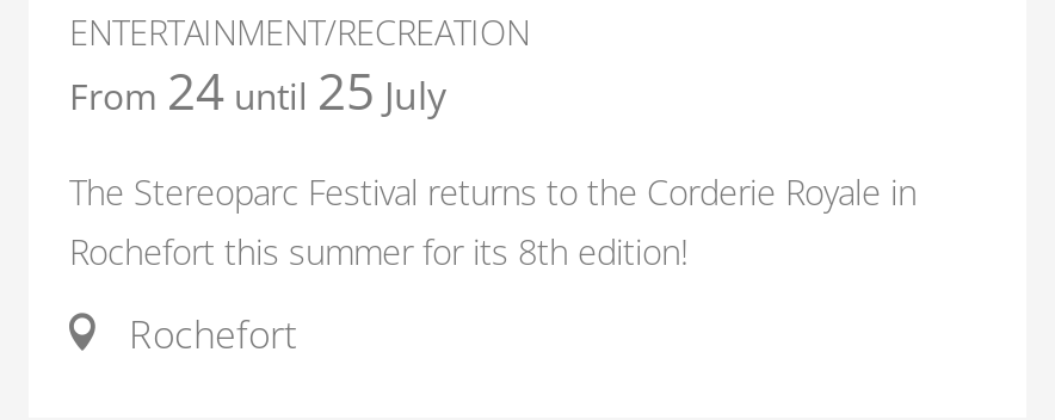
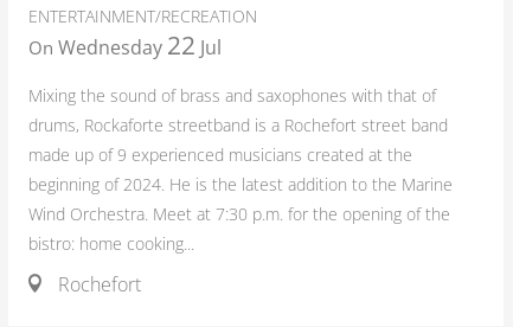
[69,56,446,123] From 24 until 25 July -> [28,28,222,61] On Wednesday 22 Jul
[69,168,917,273] The Stereoparc Festival returns to the Corderie Royale in | Rochefort this summer for its 8th edition! -> [28,84,453,254] Mixing the sound of brass and saxophones with that of | drums, Rockaforte streetband is a Rochefort street band | made up of 9 experienced musicians created at the | beginning of 2024. He is the latest addition to the Marine | Wind Orchestra. Meet at 7:30 p.m. for the opening of the | bistro: home cooking...

